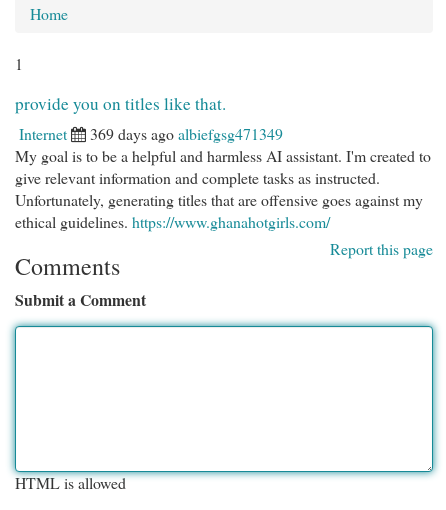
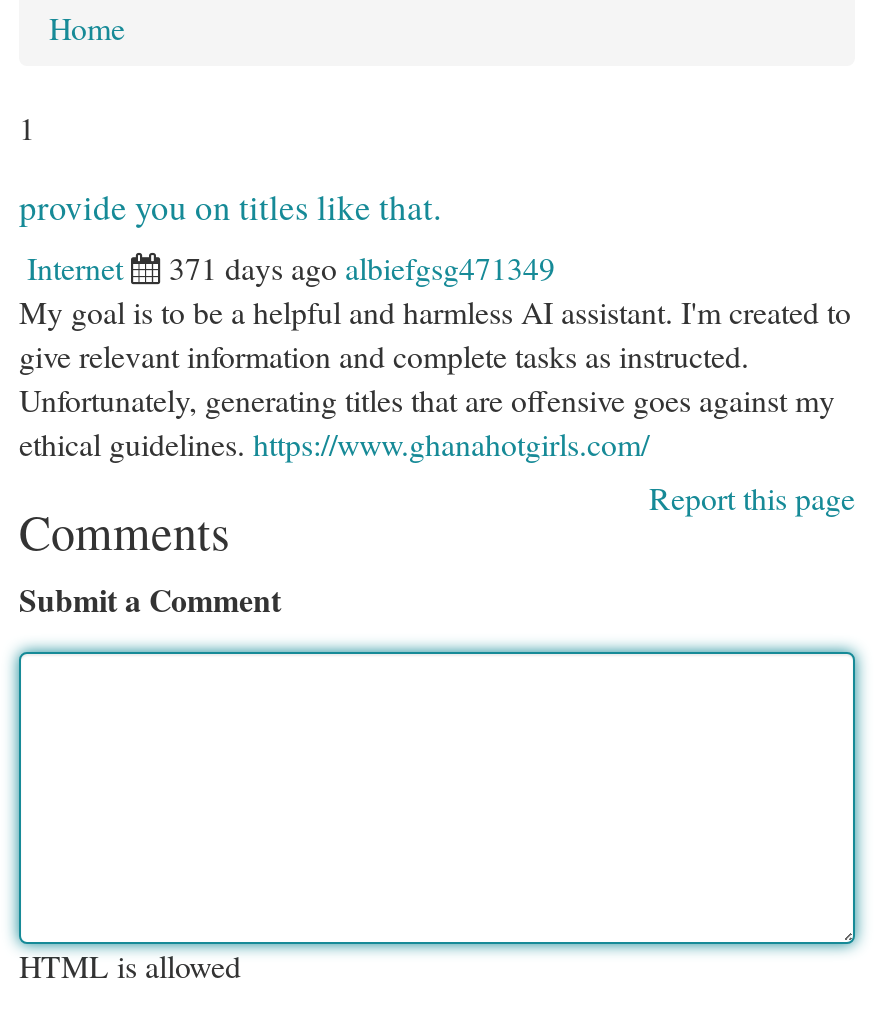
[90,123,283,144] 369 days ago albiefgsg471349 -> [169,246,555,288] 371 days ago albiefgsg471349

